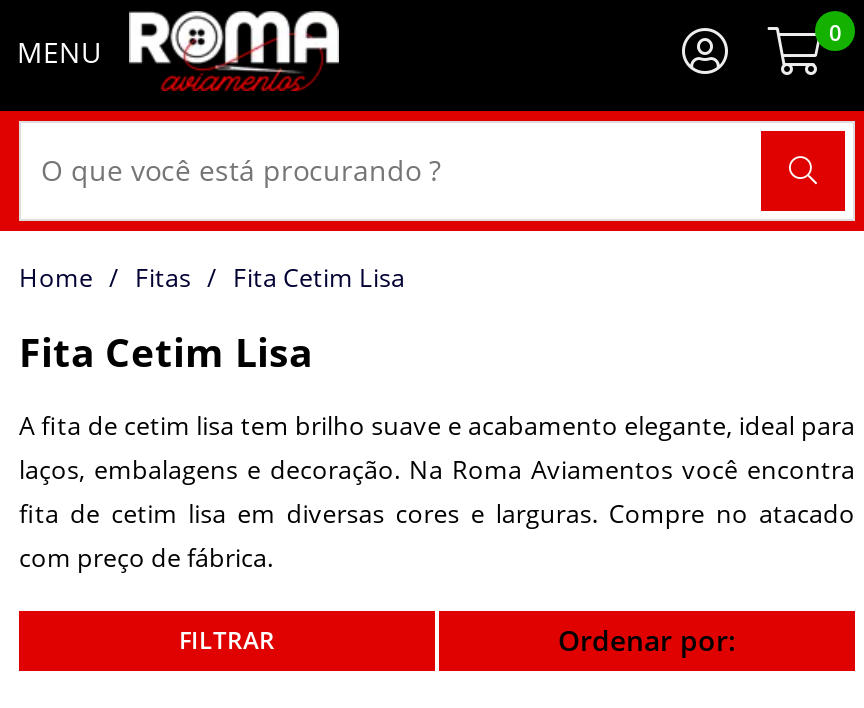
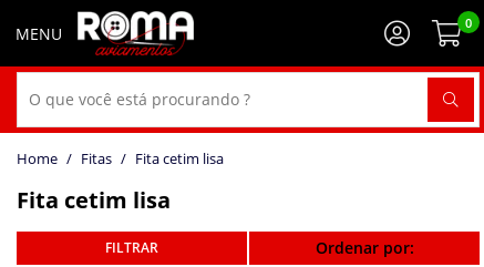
[19,261,855,574] Fita Cetim Lisa | Fita Cetim Lisa | A fita de cetim lisa tem brilho suave e acabamento elegante, ideal para | laços, embalagens e decoração. Na Roma Aviamentos você encontra | fita de cetim lisa em diversas cores e larguras. Compre no atacado | com preço de fábrica. -> [17,150,224,215] Fita cetim lisa | Fita cetim lisa

